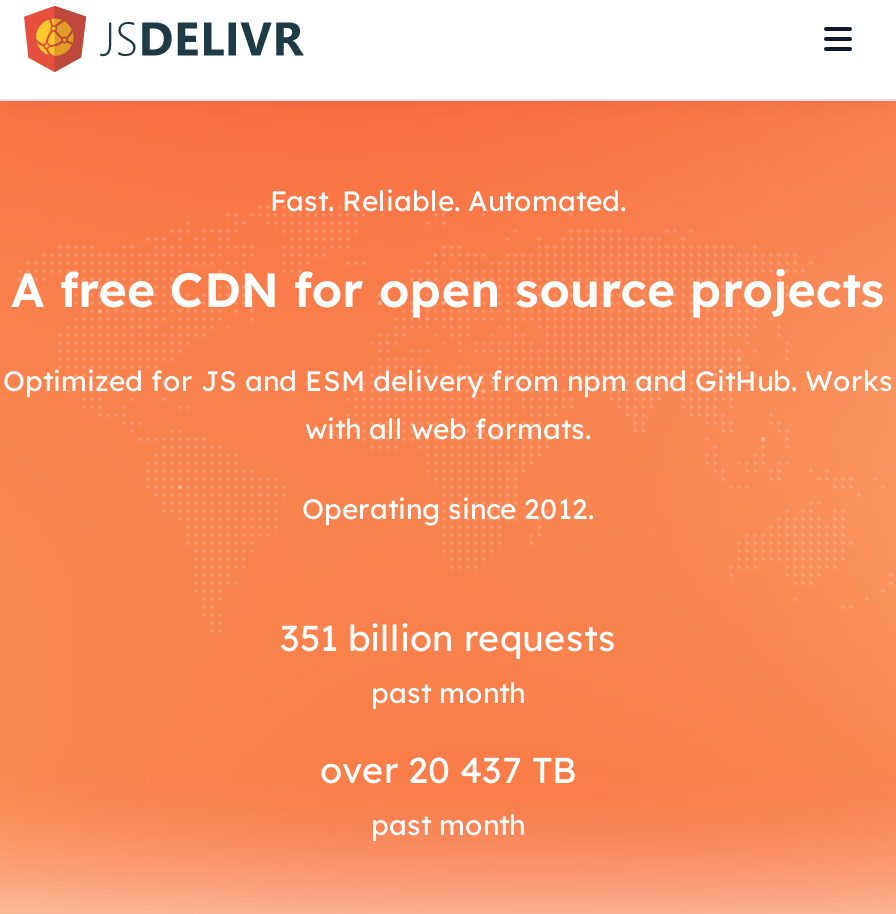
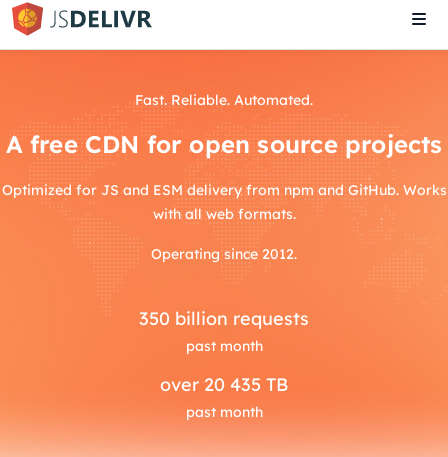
[280,615,616,661] 351 billion requests -> [139,307,309,330] 350 billion requests
[320,747,576,793] over 20 437 TB -> [160,373,288,396] over 20 435 TB

